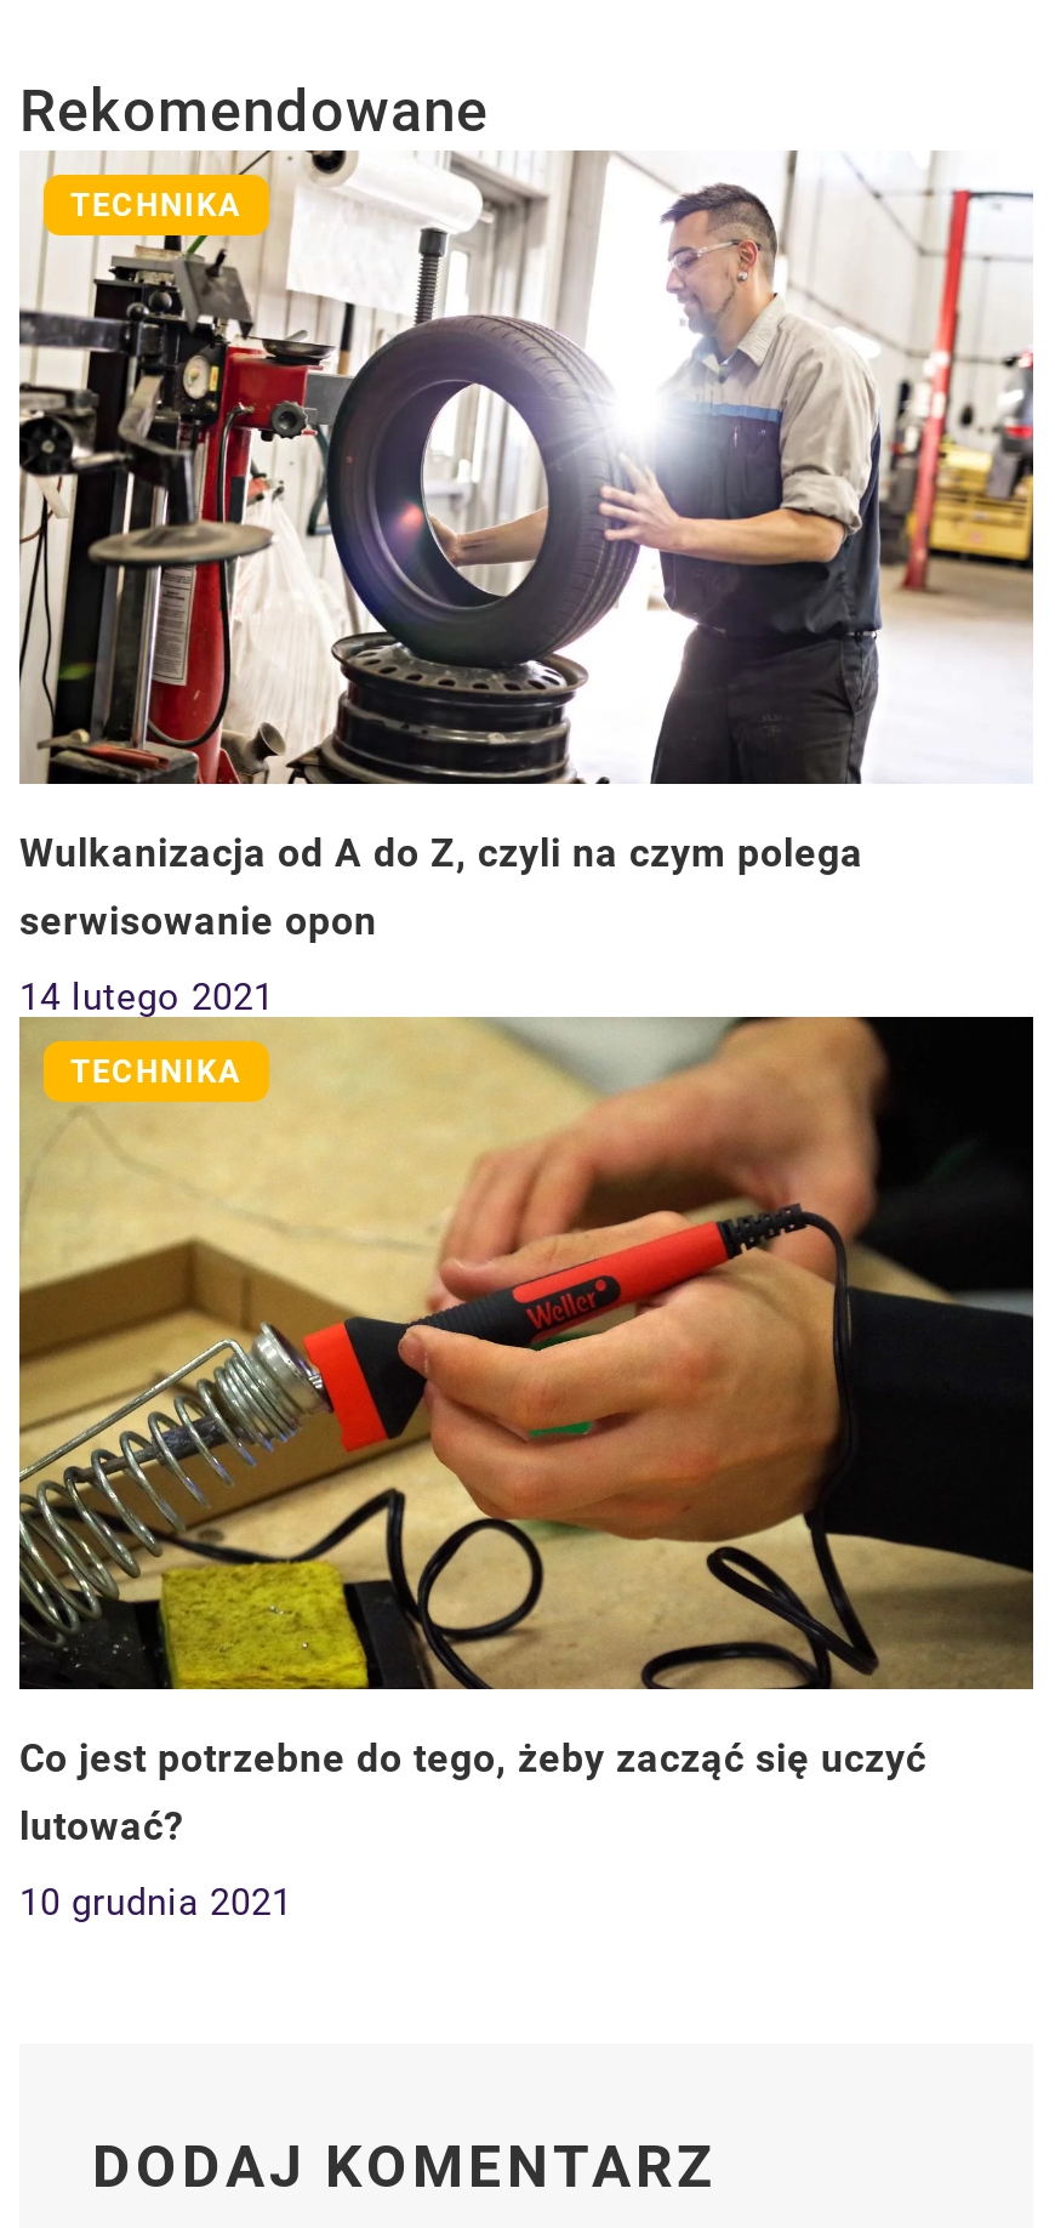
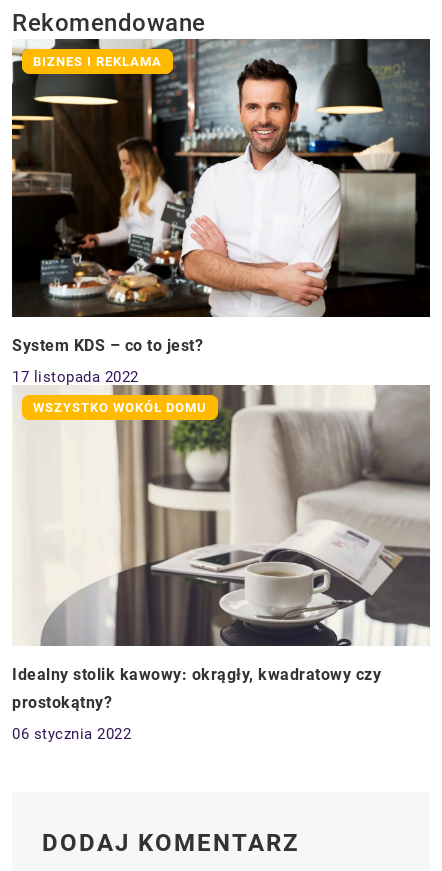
[17,152,1036,826] [image] | TECHNIKA -> [11,38,431,318] [image] | BIZNES I REKLAMA
[17,831,1036,1690] [image] | Wulkanizacja od A do Z, czyli na czym polega | serwisowanie opon | 14 lutego 2021 | TECHNIKA -> [12,336,431,647] [image] | System KDS – co to jest? | 17 listopada 2022 | WSZYSTKO WOKÓŁ DOMU
[19,1735,926,1924] Co jest potrzebne do tego, żeby zacząć się uczyć | lutować? | 10 grudnia 2021 -> [12,665,381,743] Idealny stolik kawowy: okrągły, kwadratowy czy | prostokątny? | 06 stycznia 2022

